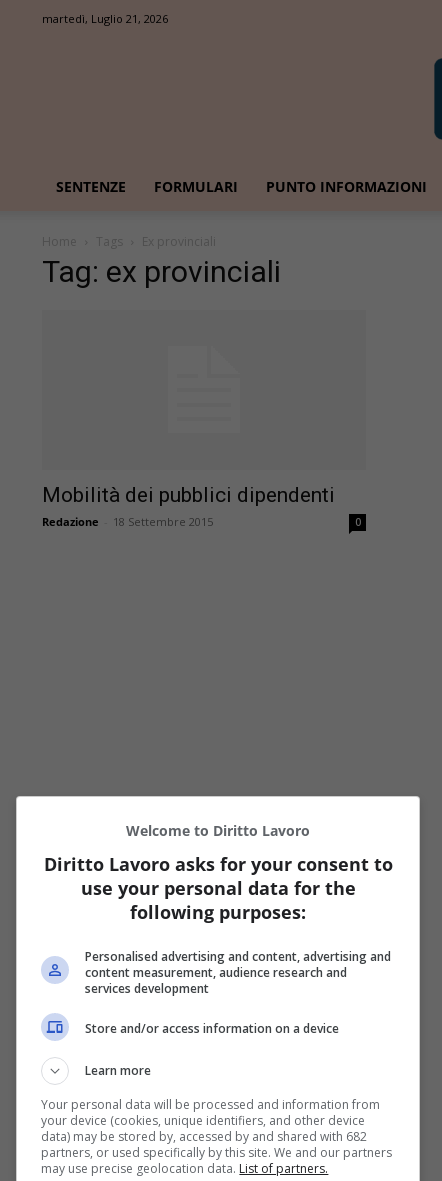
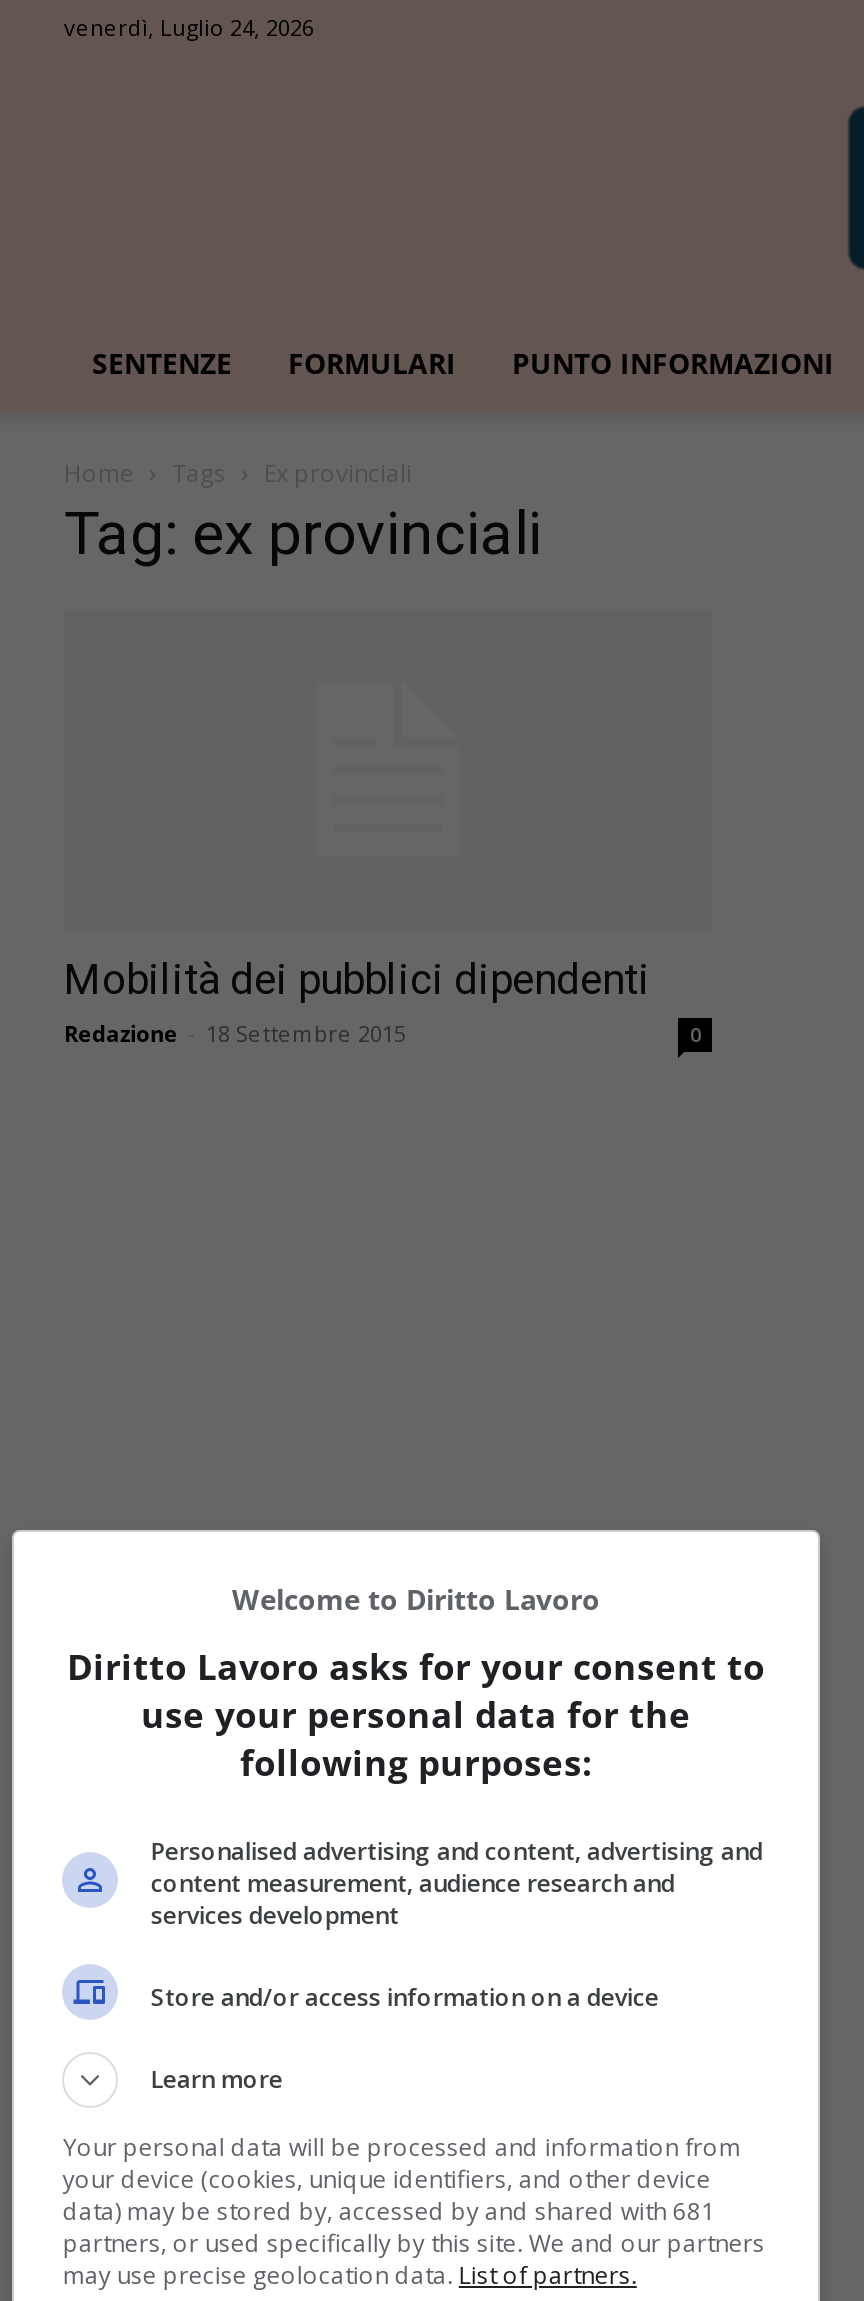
[42,11,168,26] martedì, Luglio 21, 2026 -> [64,12,314,42] venerdì, Luglio 24, 2026
[41,1127,367,1144] data) may be stored by, accessed by and shared with 682 -> [63,2194,715,2228] data) may be stored by, accessed by and shared with 681

